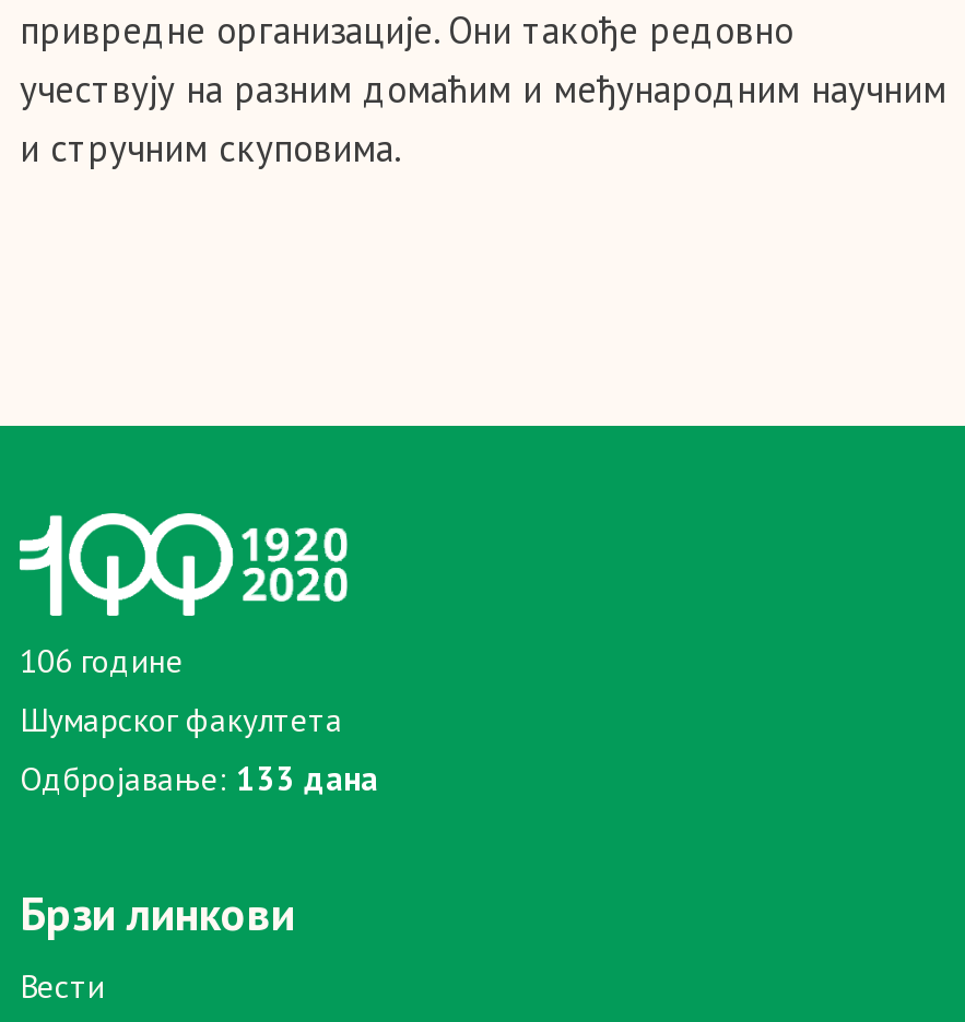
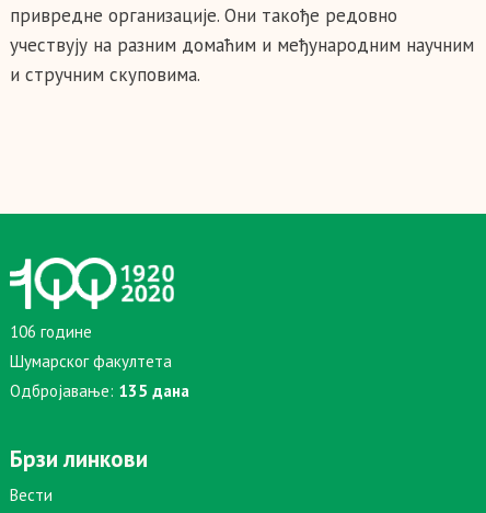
[20,759,378,800] Одбројавање: 133 дана -> [10,381,189,402] Одбројавање: 135 дана

